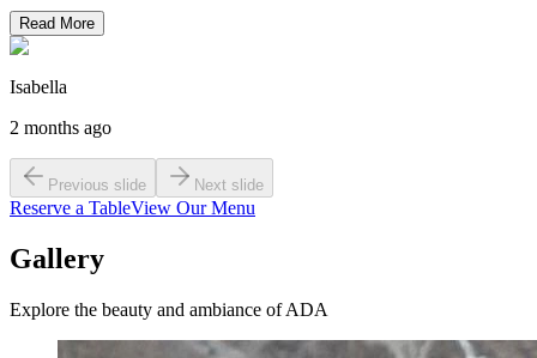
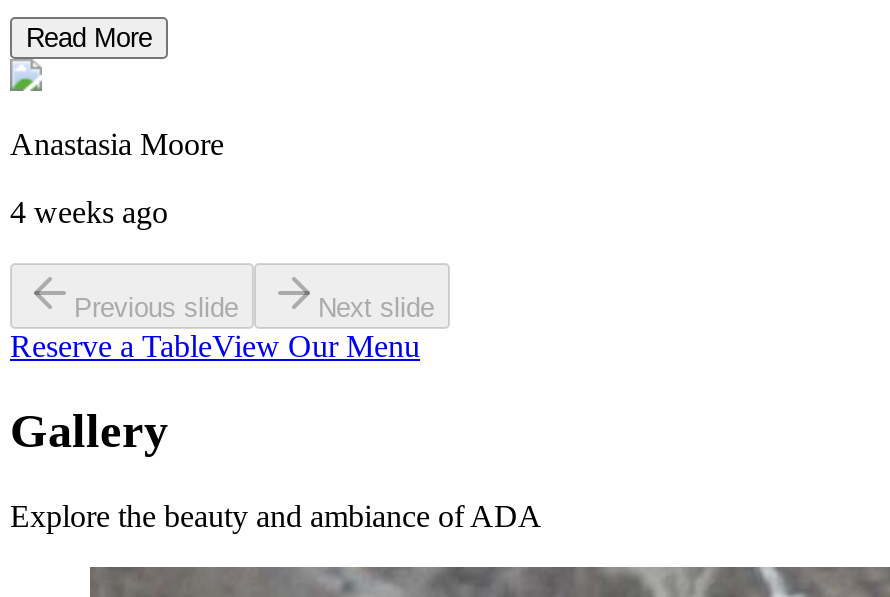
[10,77,67,97] Isabella -> [10,127,224,161] Anastasia Moore
[10,117,111,138] 2 months ago -> [10,195,168,229] 4 weeks ago

